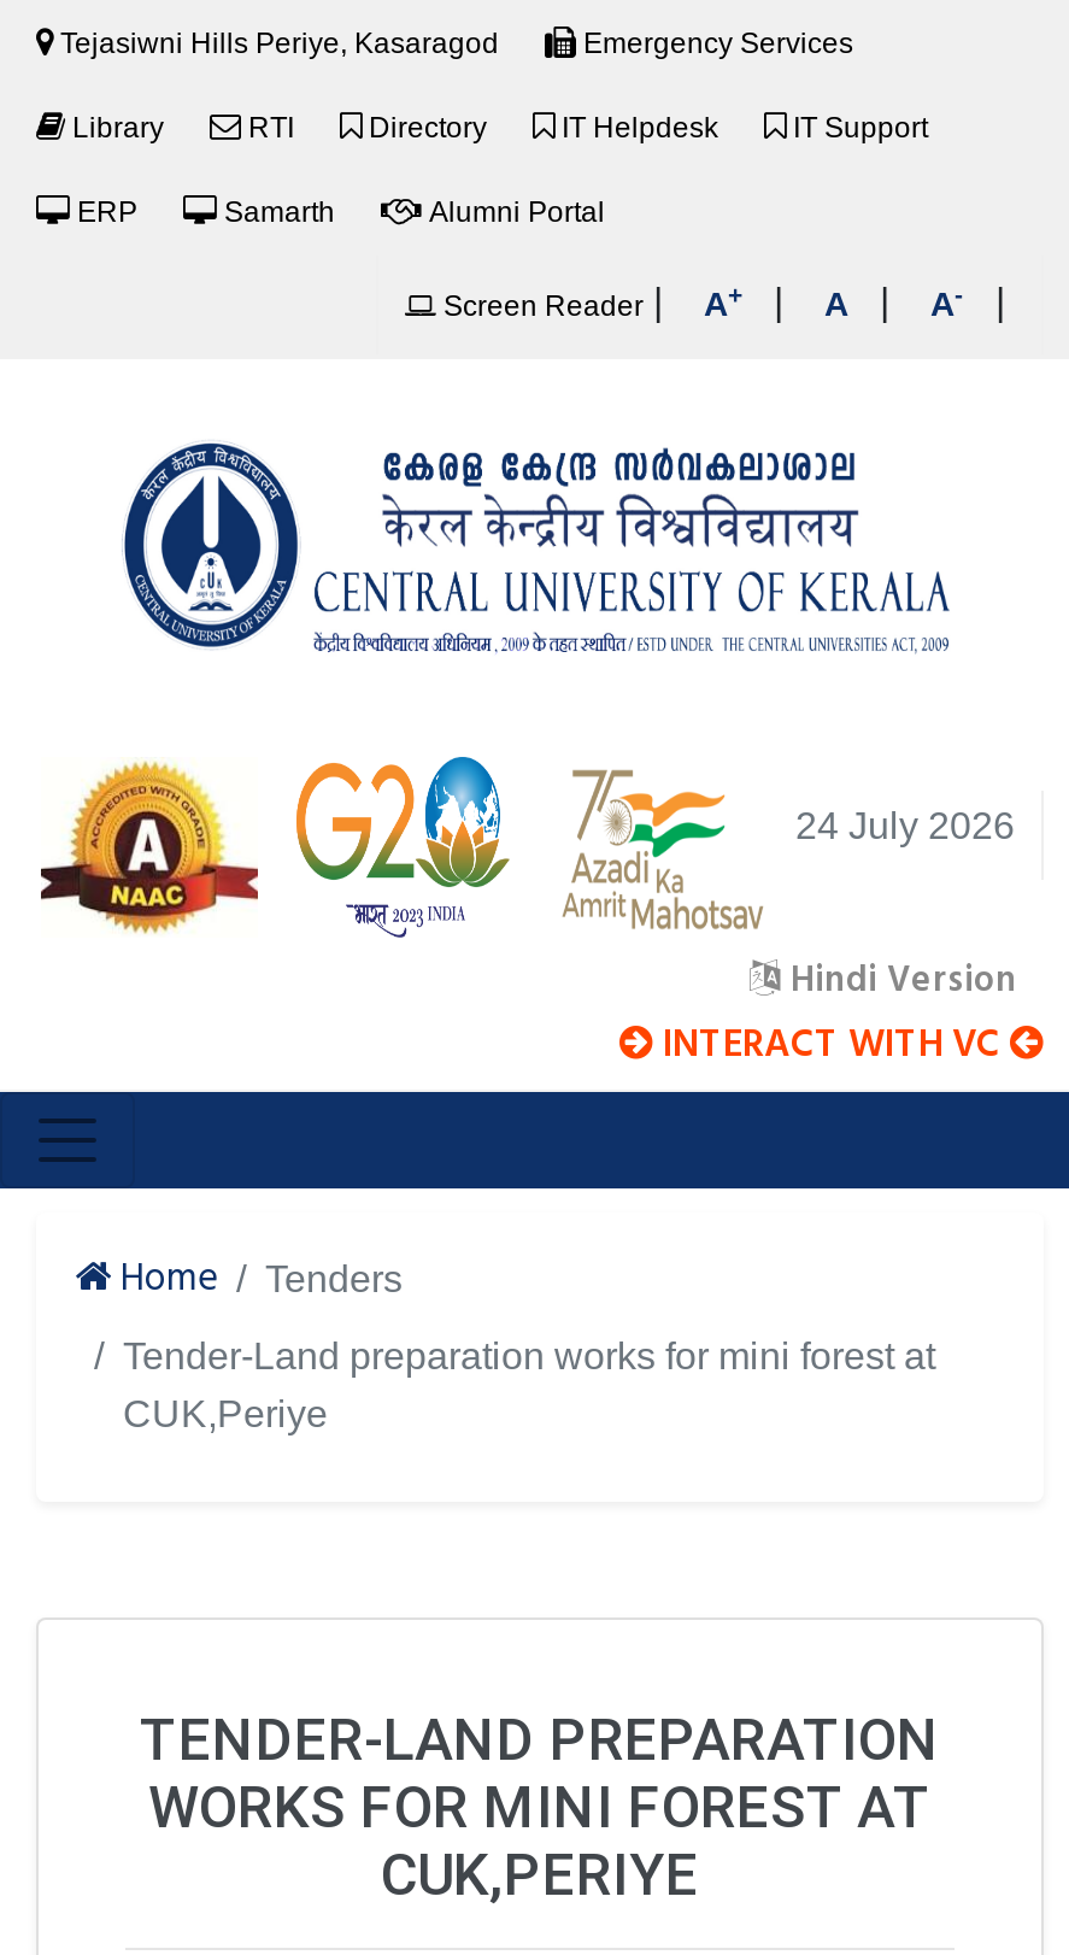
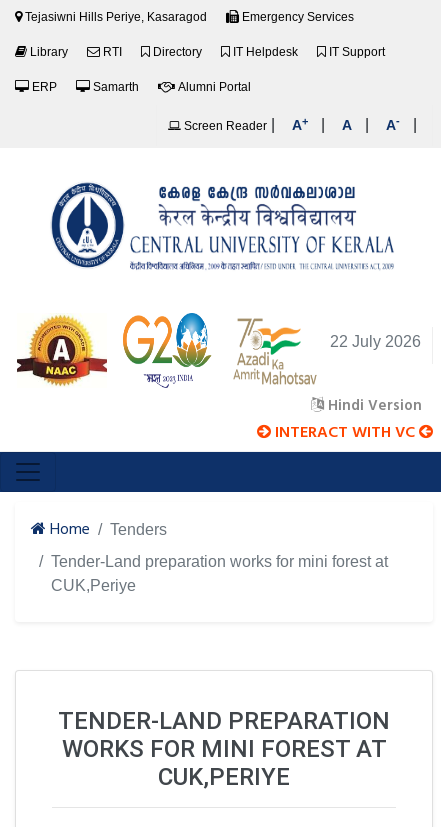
[795,806,1015,847] 24 July 2026 -> [330,333,421,350] 22 July 2026

